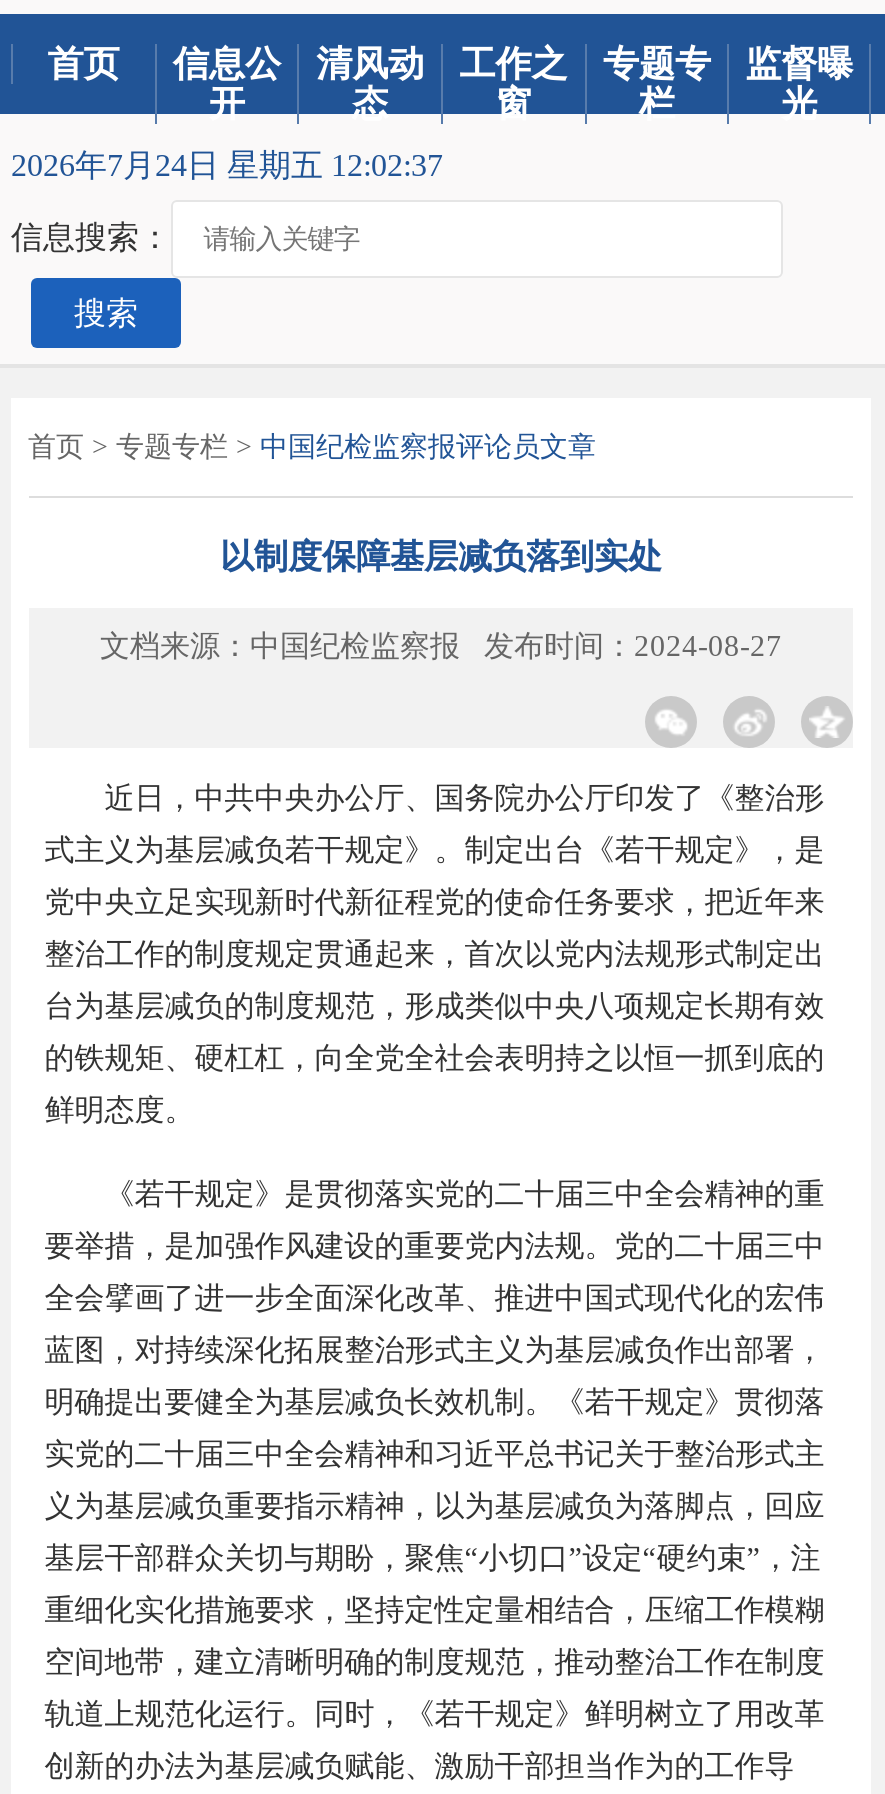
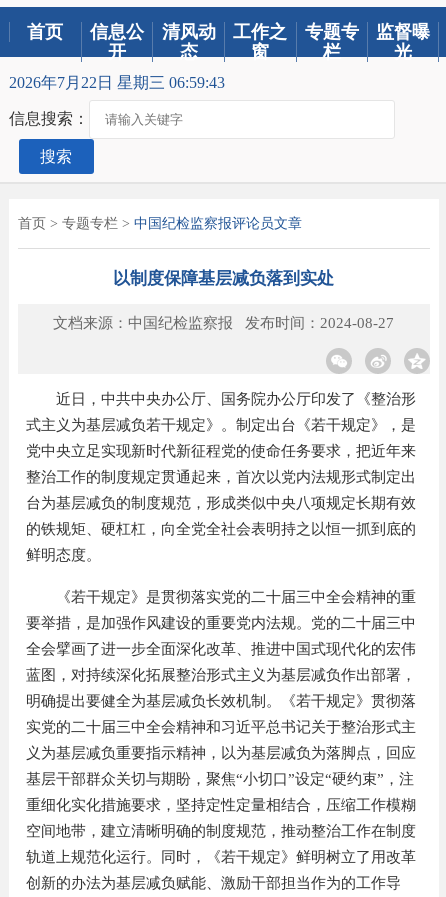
[11,148,443,182] 2026年7月24日 星期五 12:02:37 -> [9,74,225,91] 2026年7月22日 星期三 06:59:43

